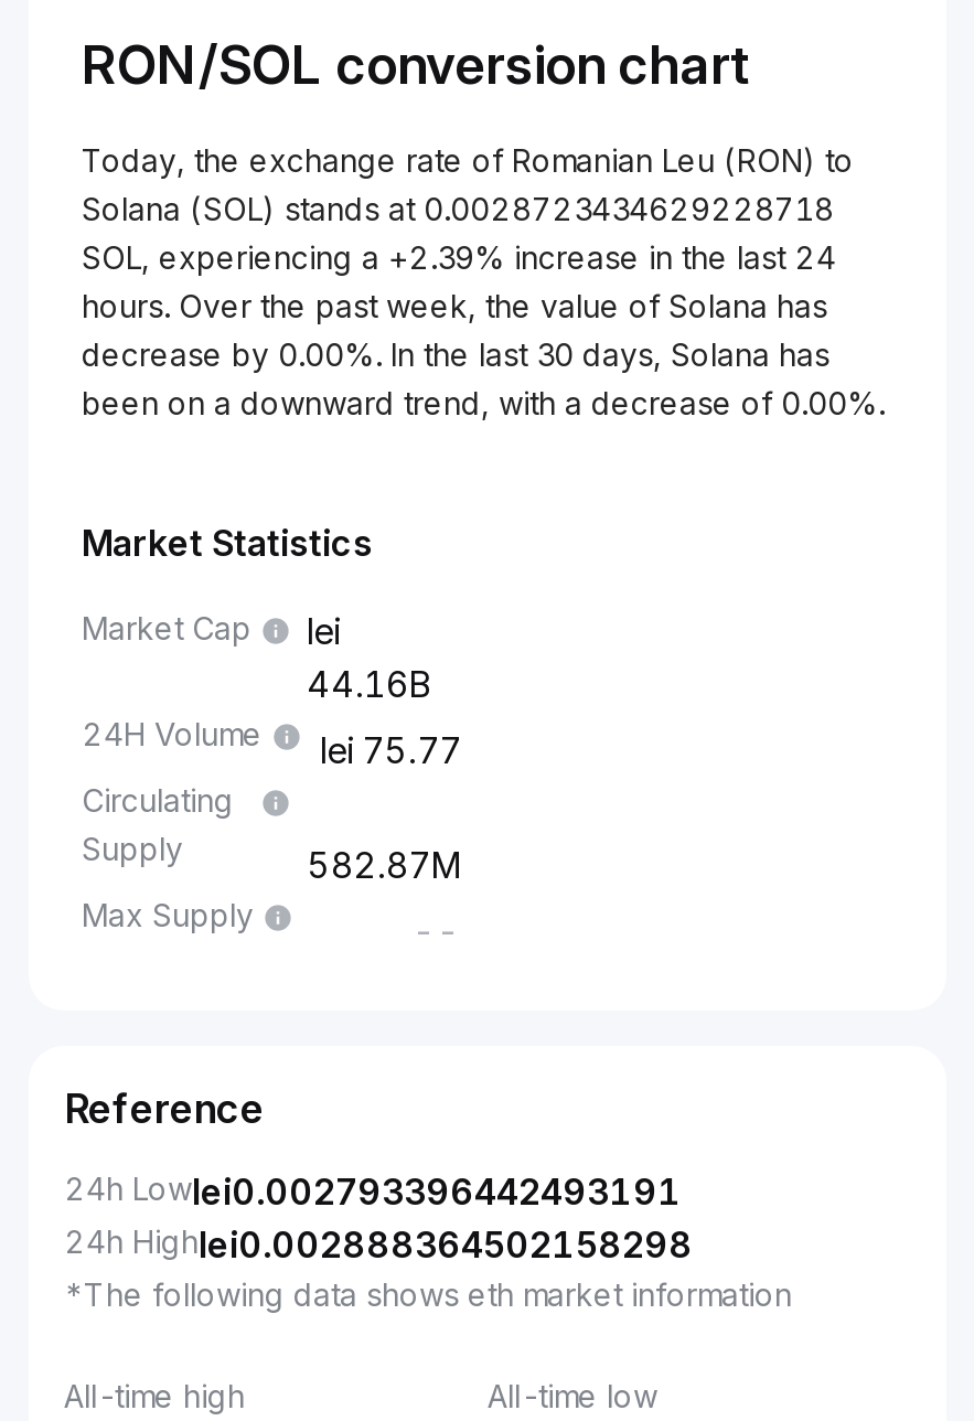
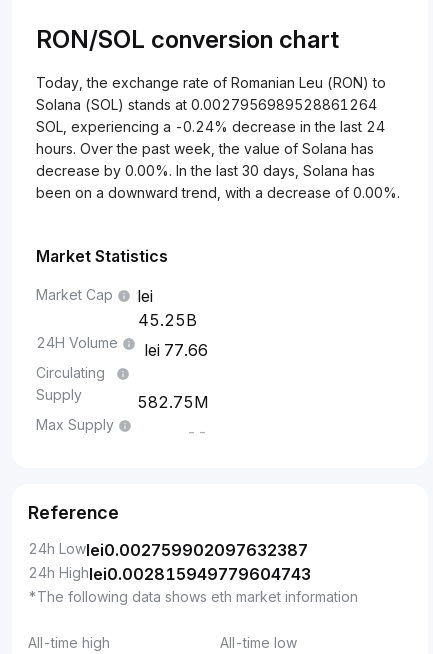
[82,190,834,227] Solana (SOL) stands at 0.0028723434629228718 -> [36,96,377,113] Solana (SOL) stands at 0.0027956989528861264
[82,238,836,276] SOL, experiencing a +2.39% increase in the last 24 -> [36,118,385,135] SOL, experiencing a -0.24% decrease in the last 24
[307,662,432,706] 44.16B -> [138,310,197,330] 45.25B
[362,728,461,772] 75.77 -> [164,340,208,360] 77.66
[307,843,461,887] 582.87M -> [137,392,208,412] 582.75M
[64,1169,682,1214] 24h Lowlei0.002793396442493191 -> [28,540,308,560] 24h Lowlei0.002759902097632387
[64,1222,693,1267] 24h Highlei0.002888364502158298 -> [28,564,311,584] 24h Highlei0.002815949779604743

